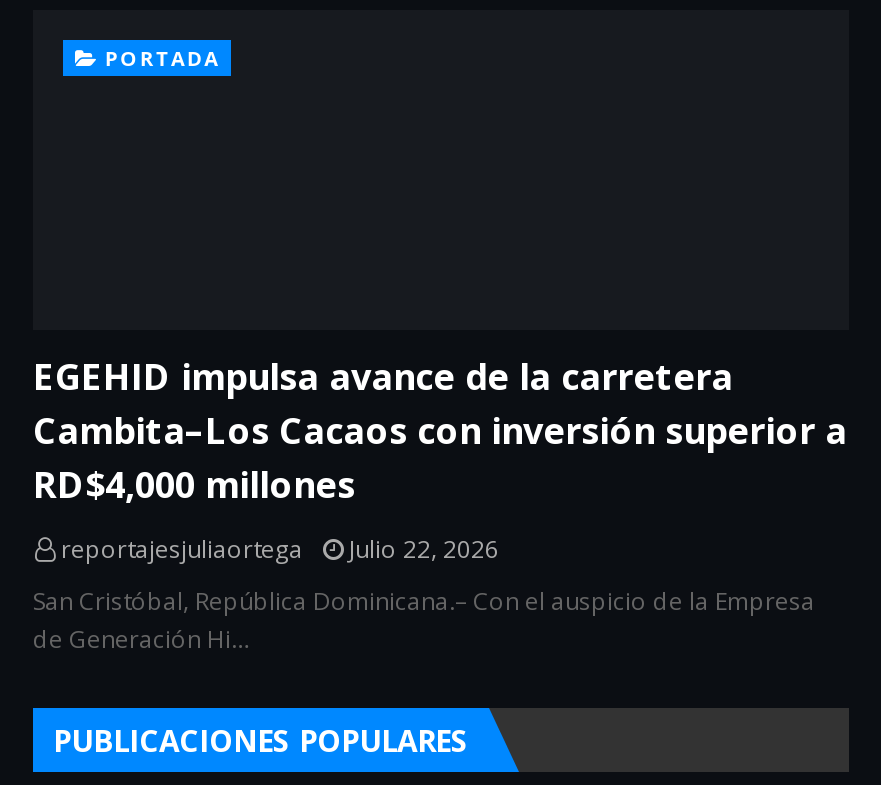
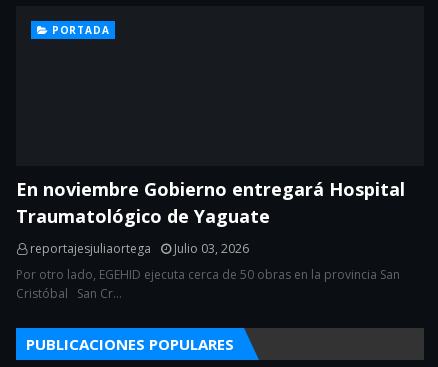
[33,352,847,508] EGEHID impulsa avance de la carretera | Cambita–Los Cacaos con inversión superior a | RD$4,000 millones -> [16,177,405,228] En noviembre Gobierno entregará Hospital | Traumatológico de Yaguate
[61,532,499,566] reportajesjuliaortega Julio 22, 2026 -> [30,240,249,257] reportajesjuliaortega Julio 03, 2026
[33,584,815,656] San Cristóbal, República Dominicana.– Con el auspicio de la Empresa | de Generación Hi… -> [16,266,400,302] Por otro lado, EGEHID ejecuta cerca de 50 obras en la provincia San | Cristóbal San Cr…

